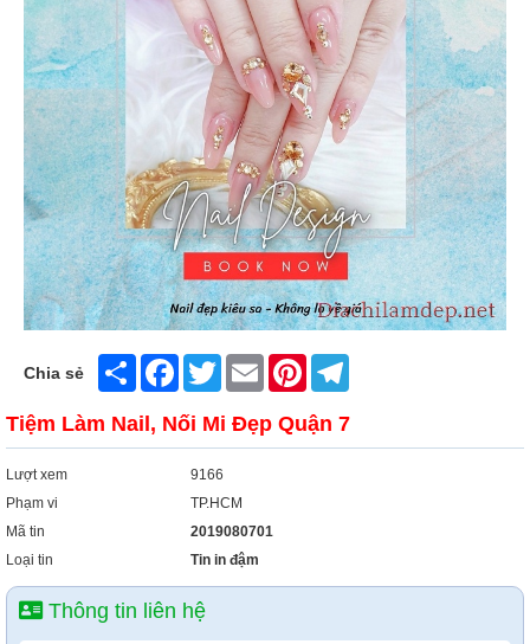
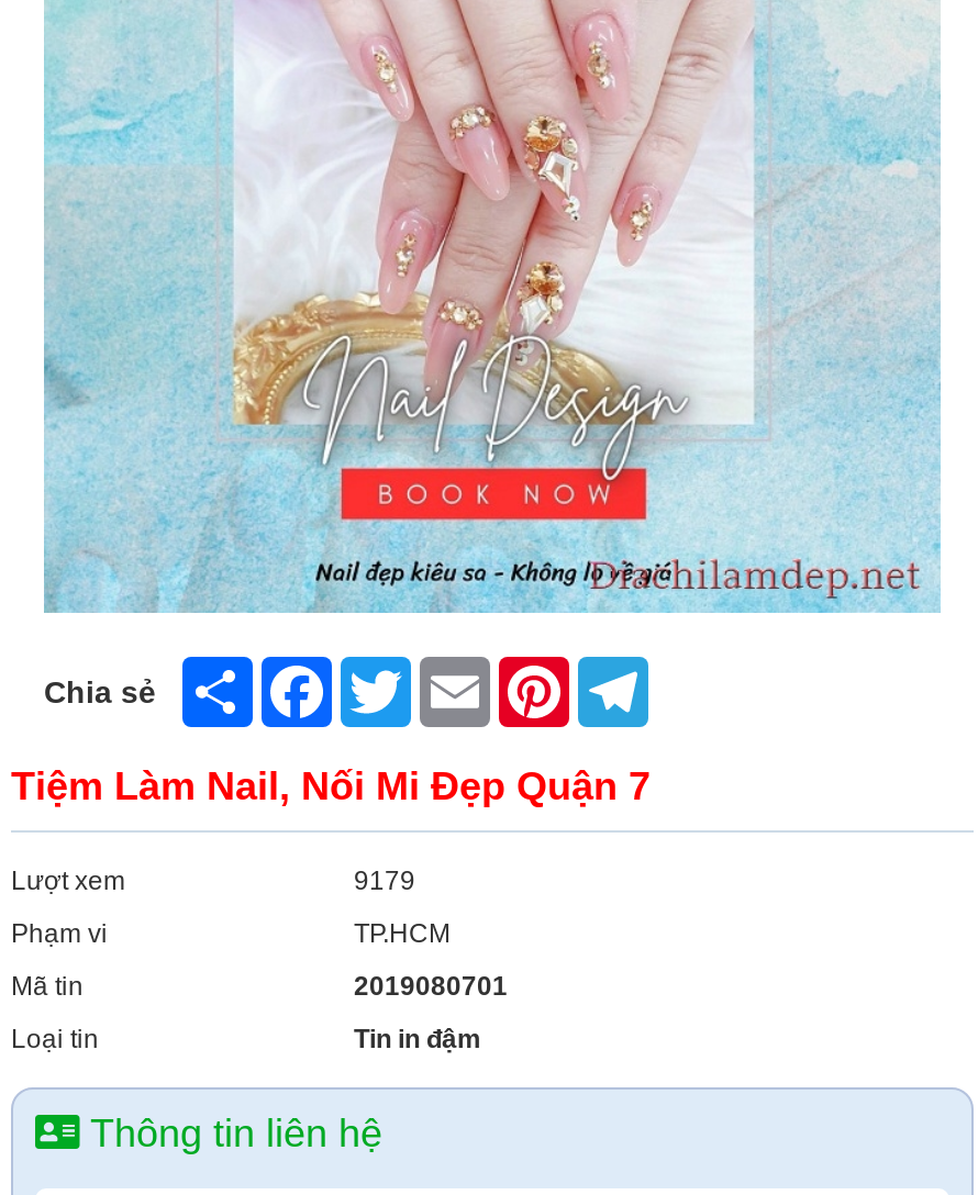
[190,467,224,483] 9166 -> [354,866,415,897] 9179

